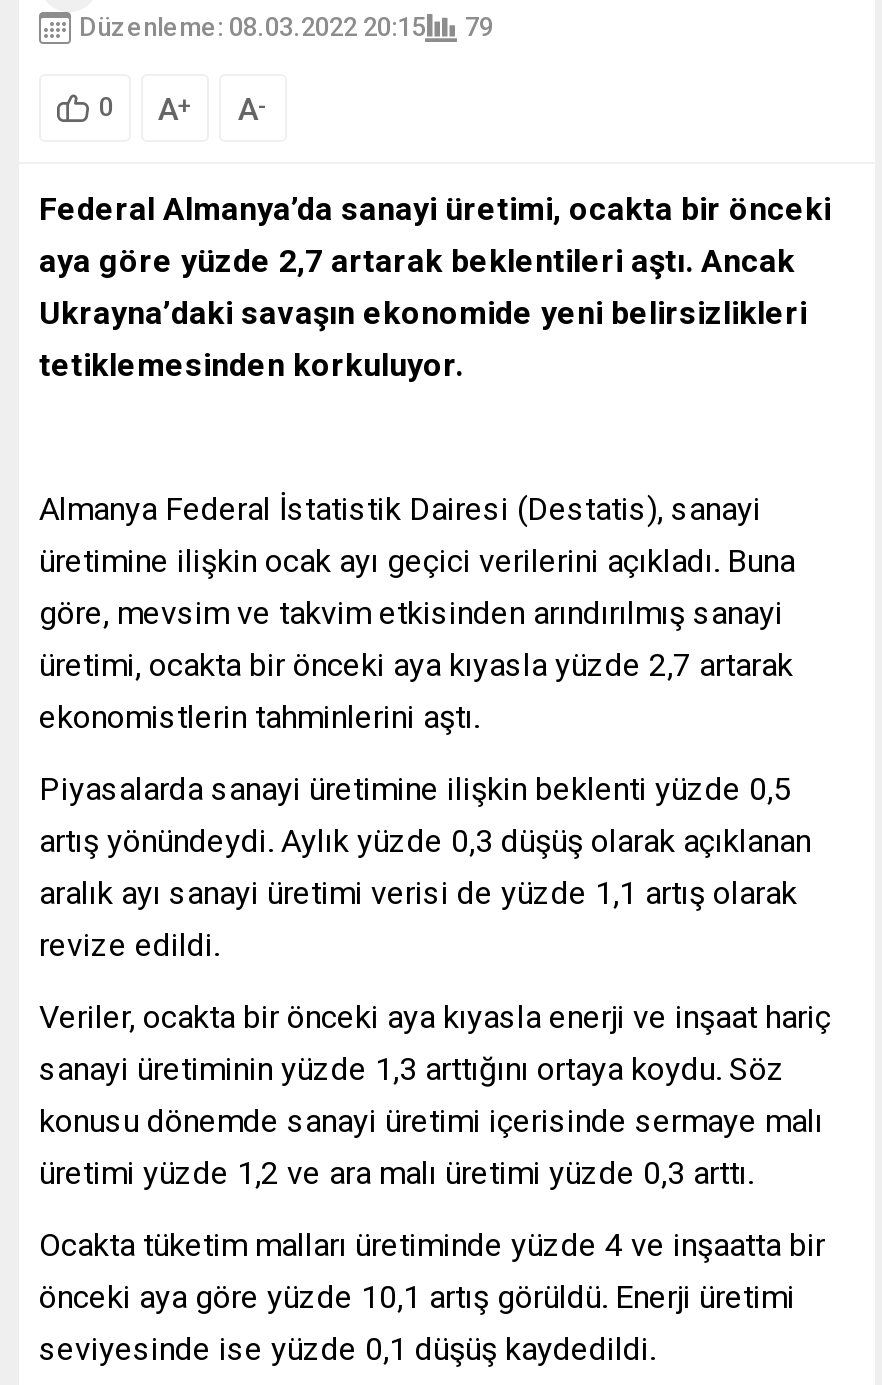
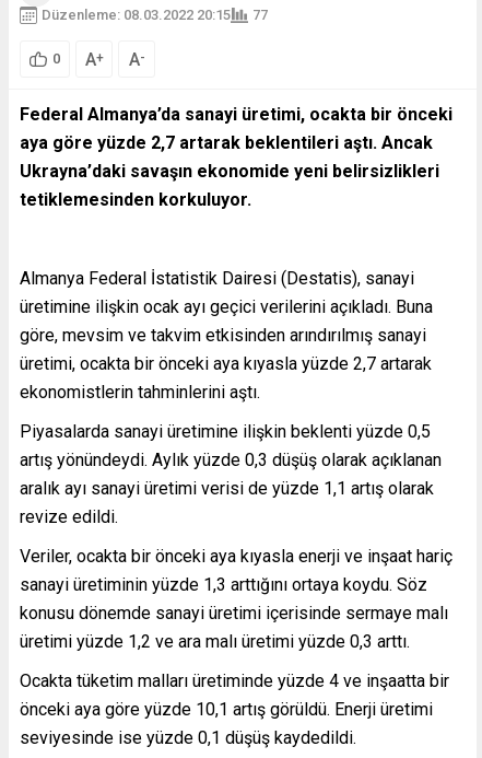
[79,12,493,42] Düzenleme: 08.03.2022 20:15 79 -> [42,7,268,23] Düzenleme: 08.03.2022 20:15 77

